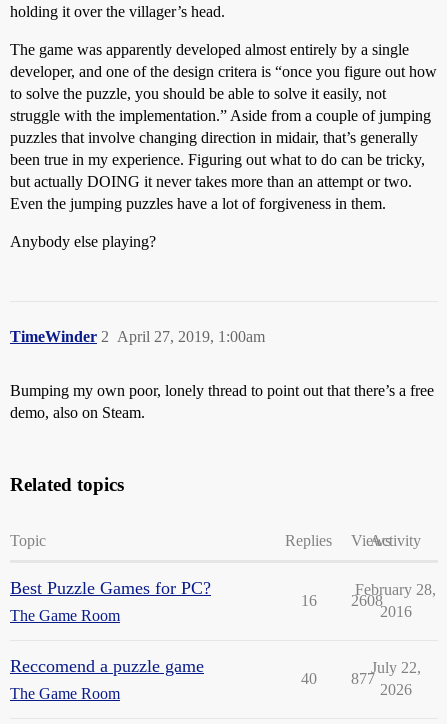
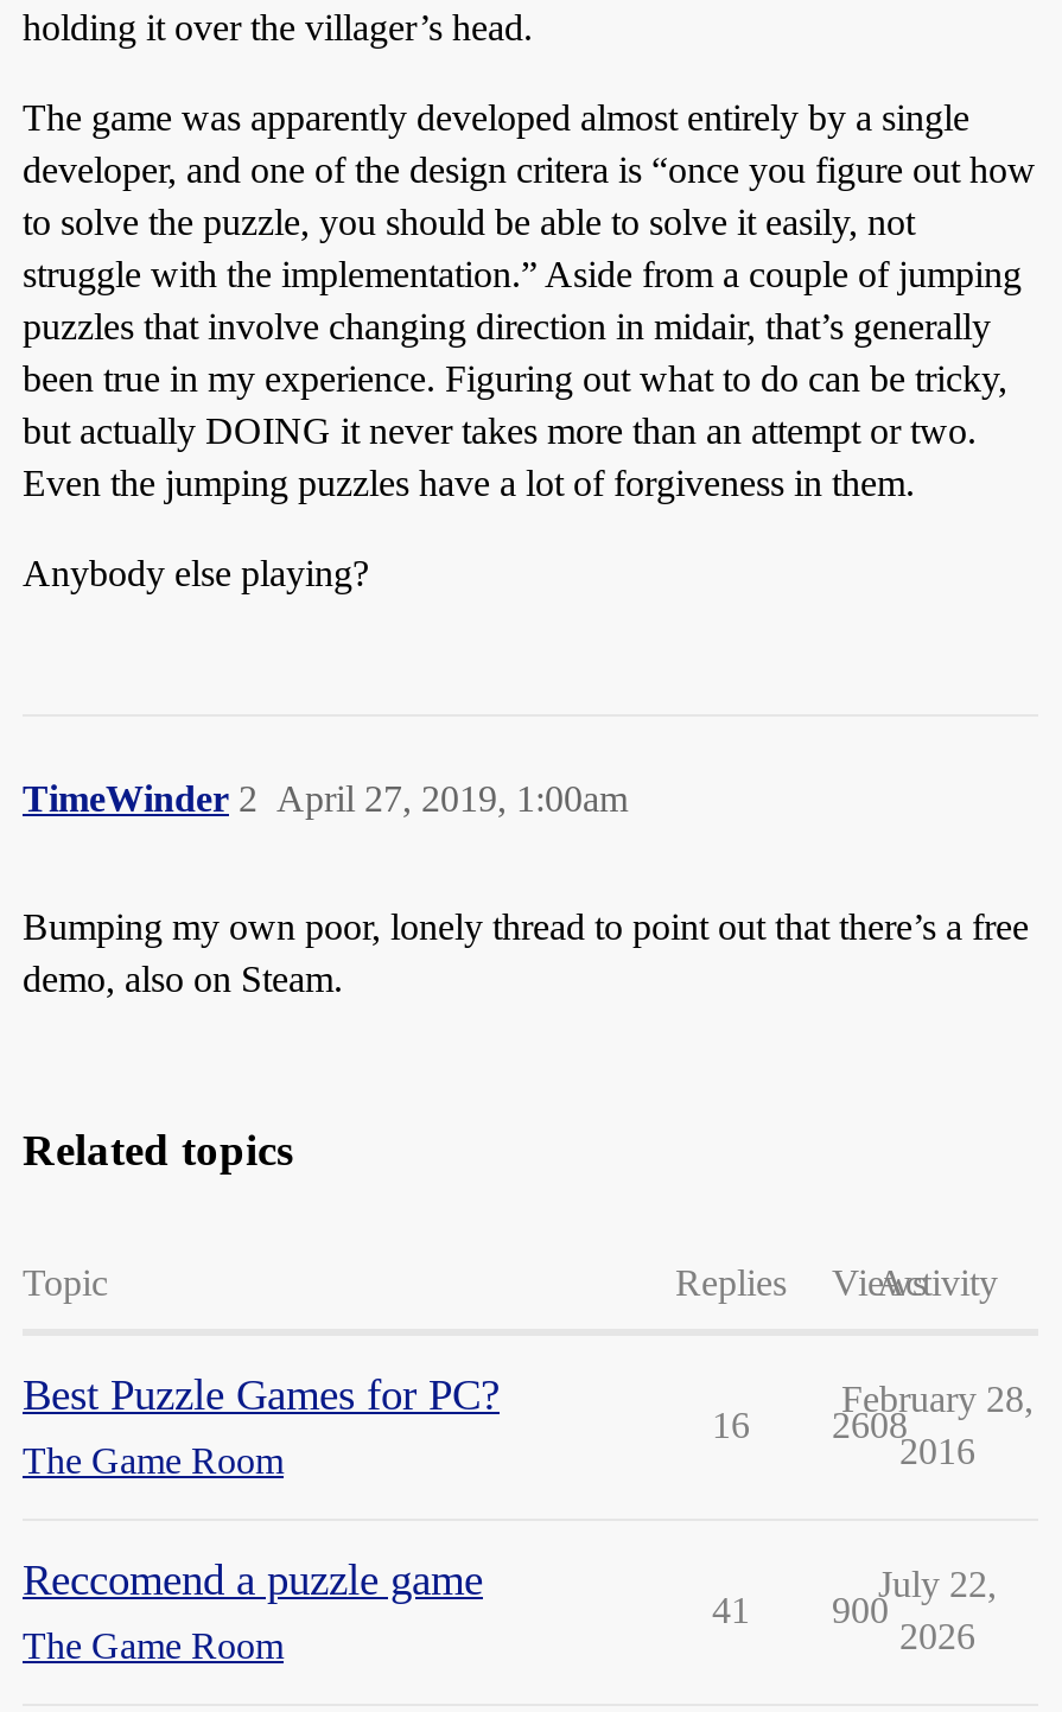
[300,670,316,687] 40 -> [712,1590,750,1630] 41
[351,670,375,687] 877 -> [832,1590,889,1630] 900

